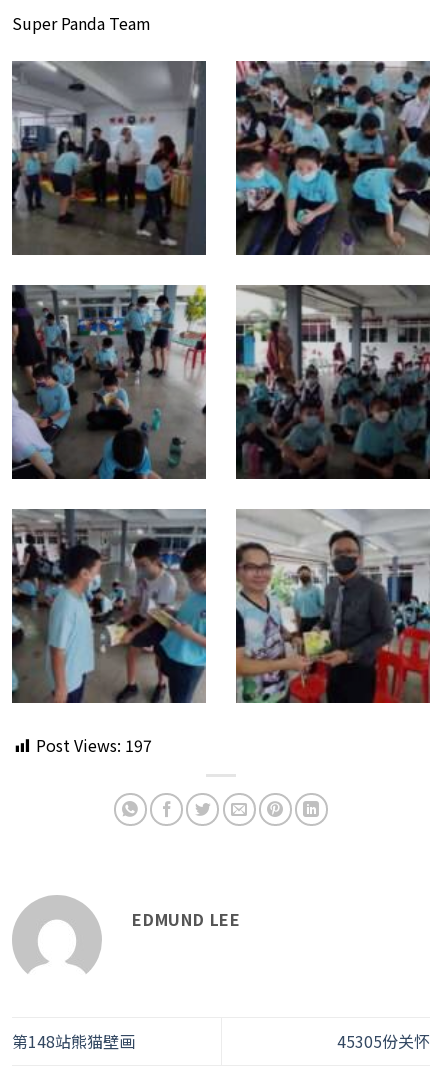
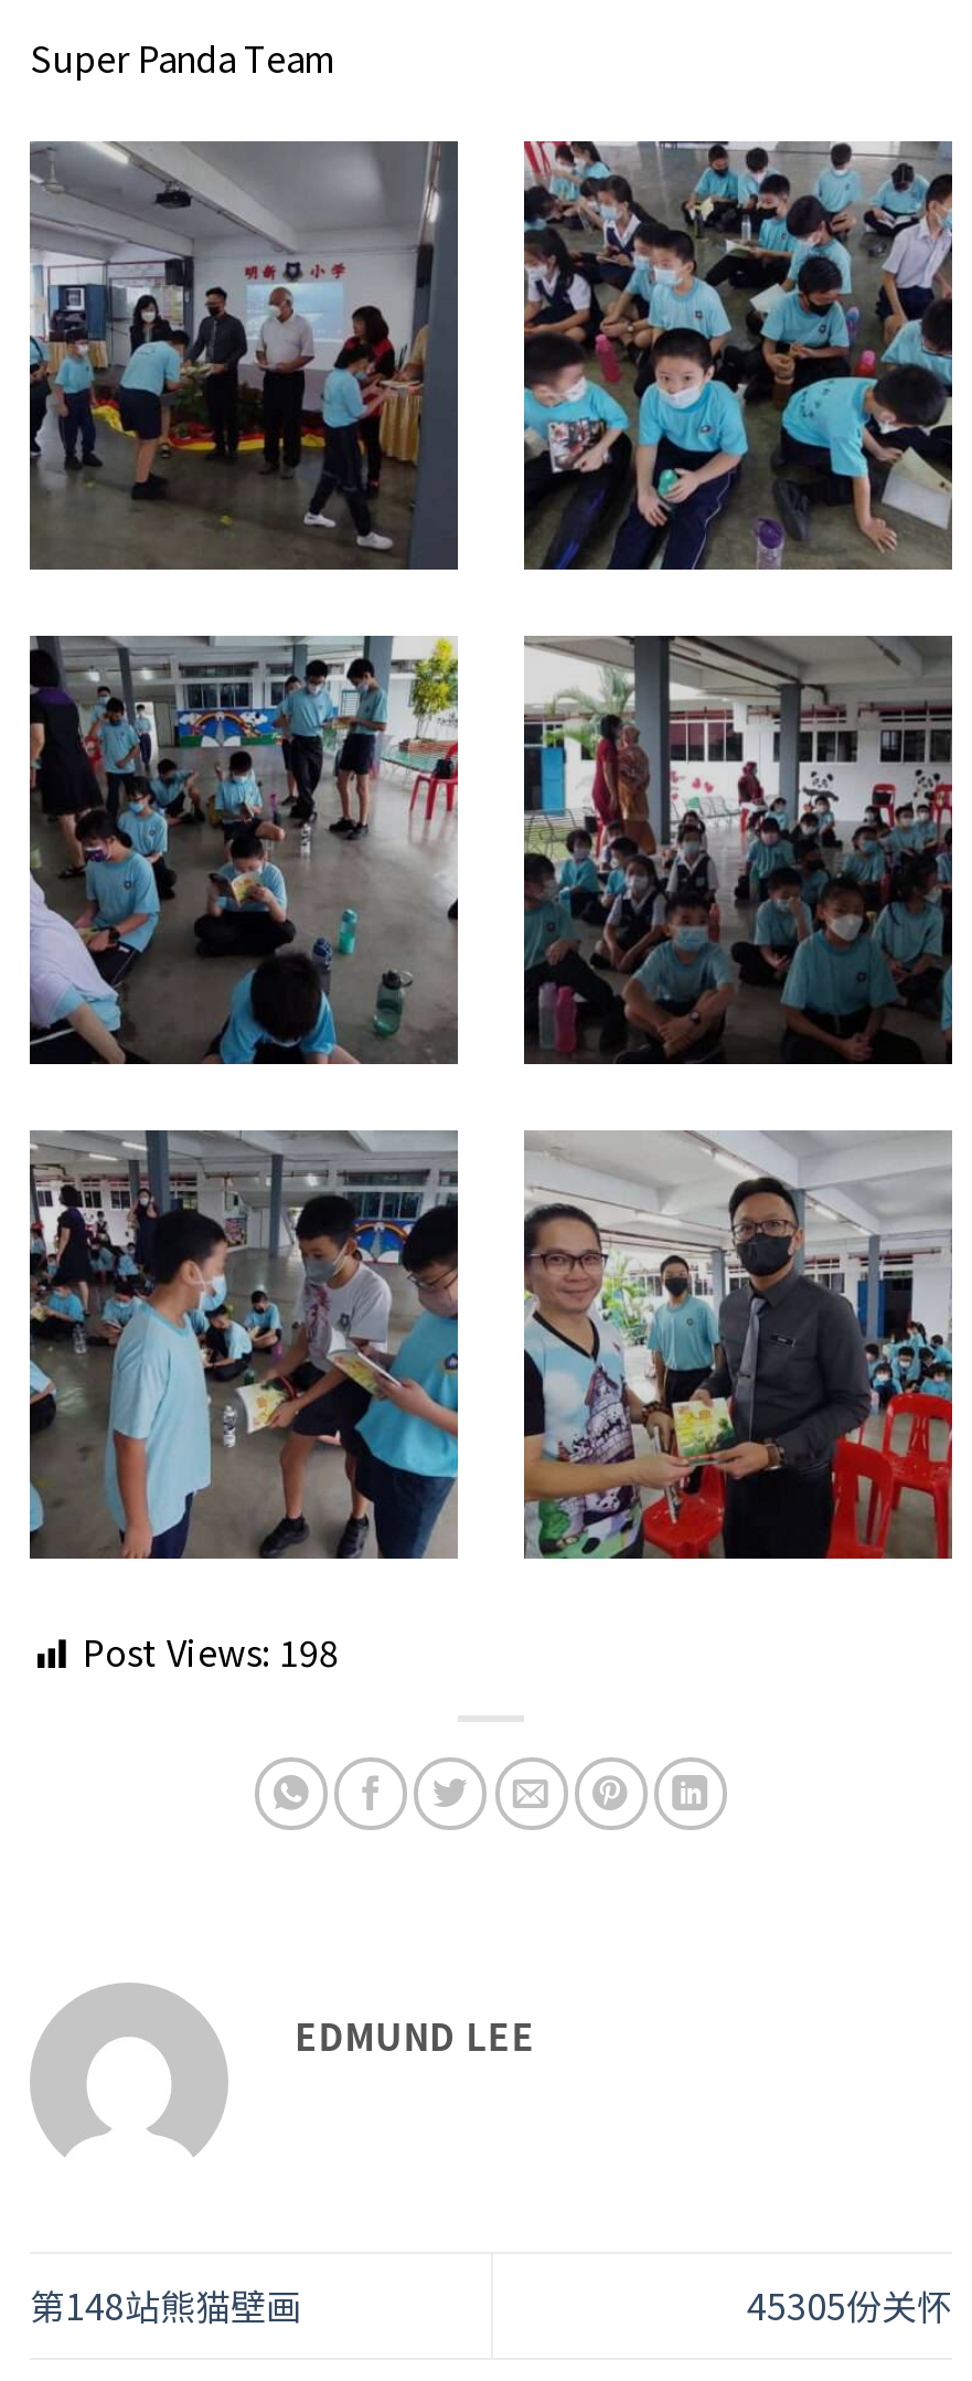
[36,733,152,757] Post Views: 197 -> [83,1625,339,1678] Post Views: 198

